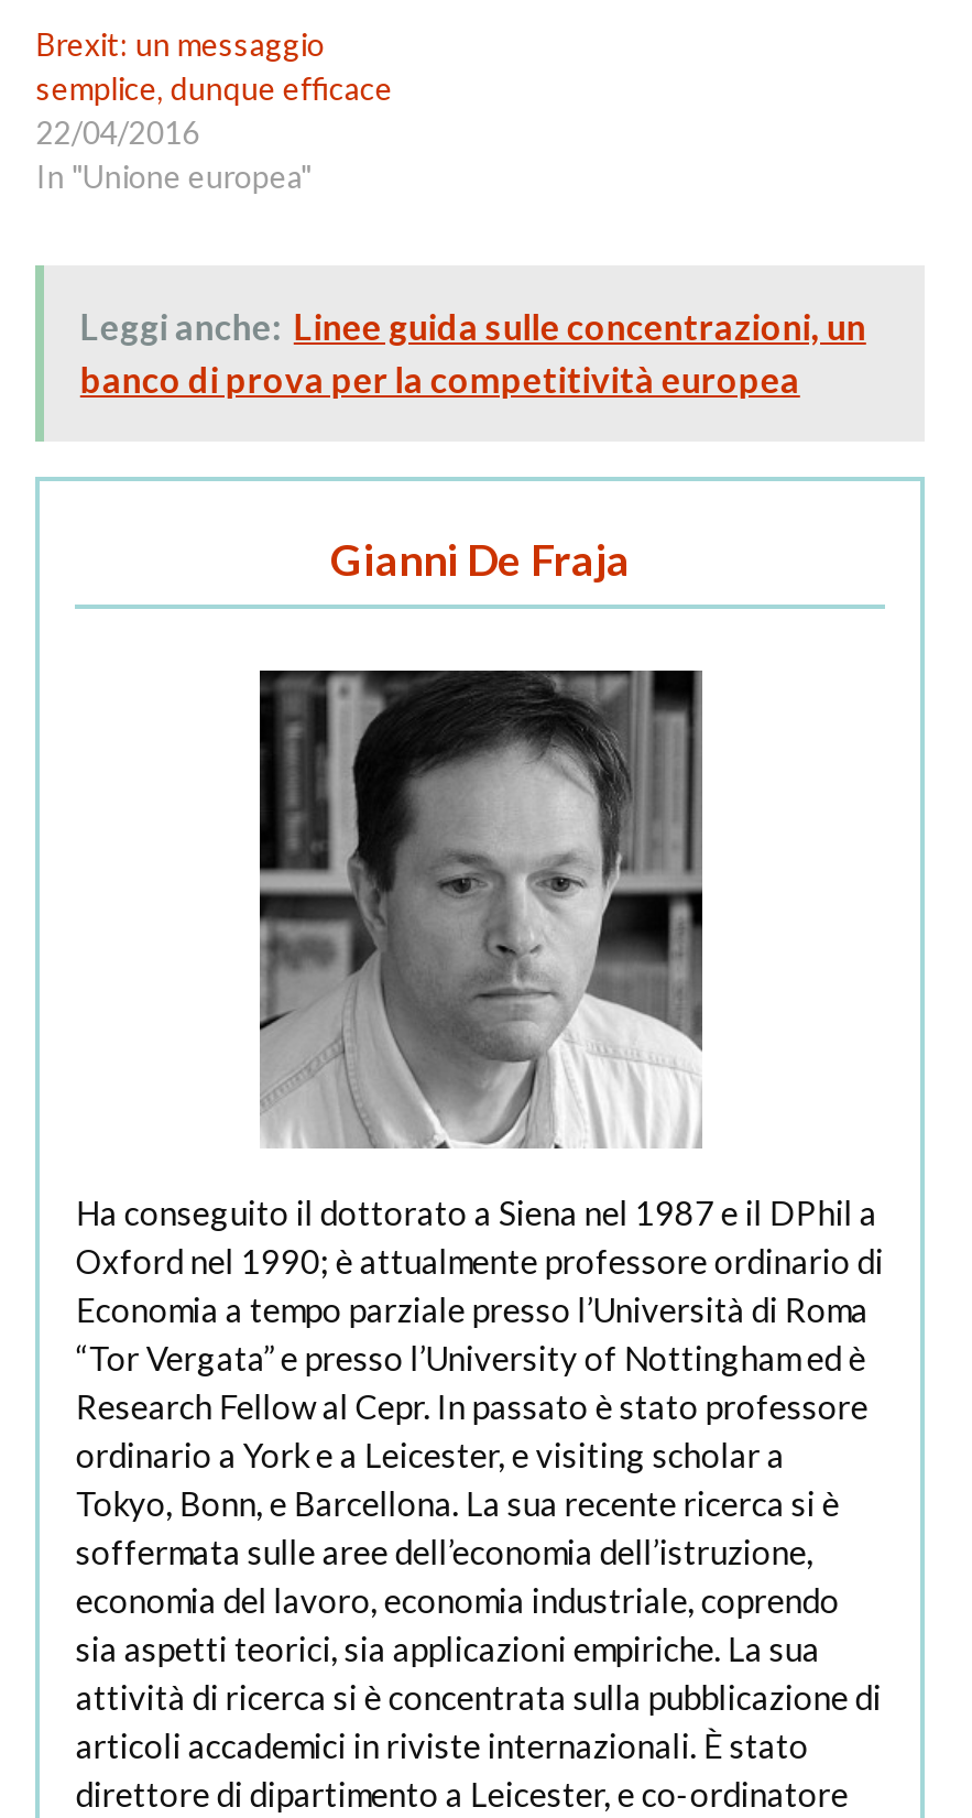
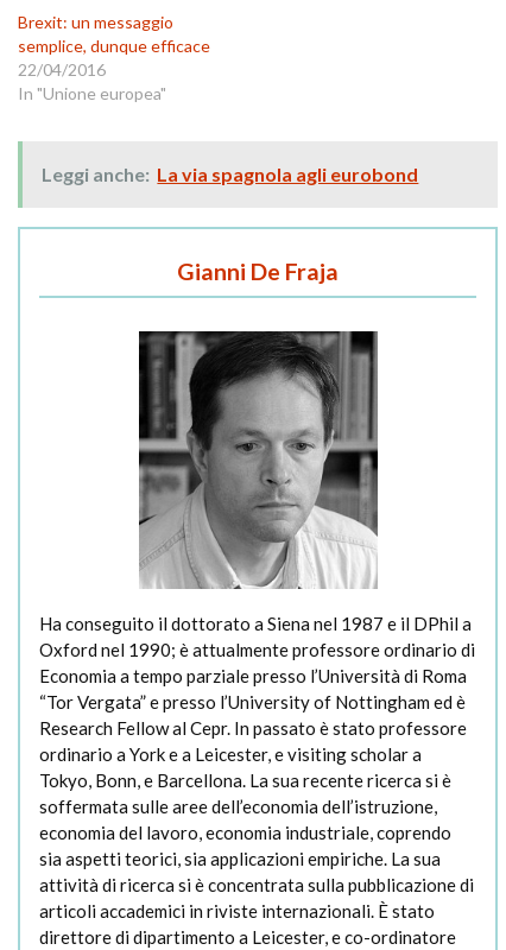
[80,304,866,399] Leggi anche: Linee guida sulle concentrazioni, un | banco di prova per la competitività europea -> [42,162,419,185] Leggi anche: La via spagnola agli eurobond

